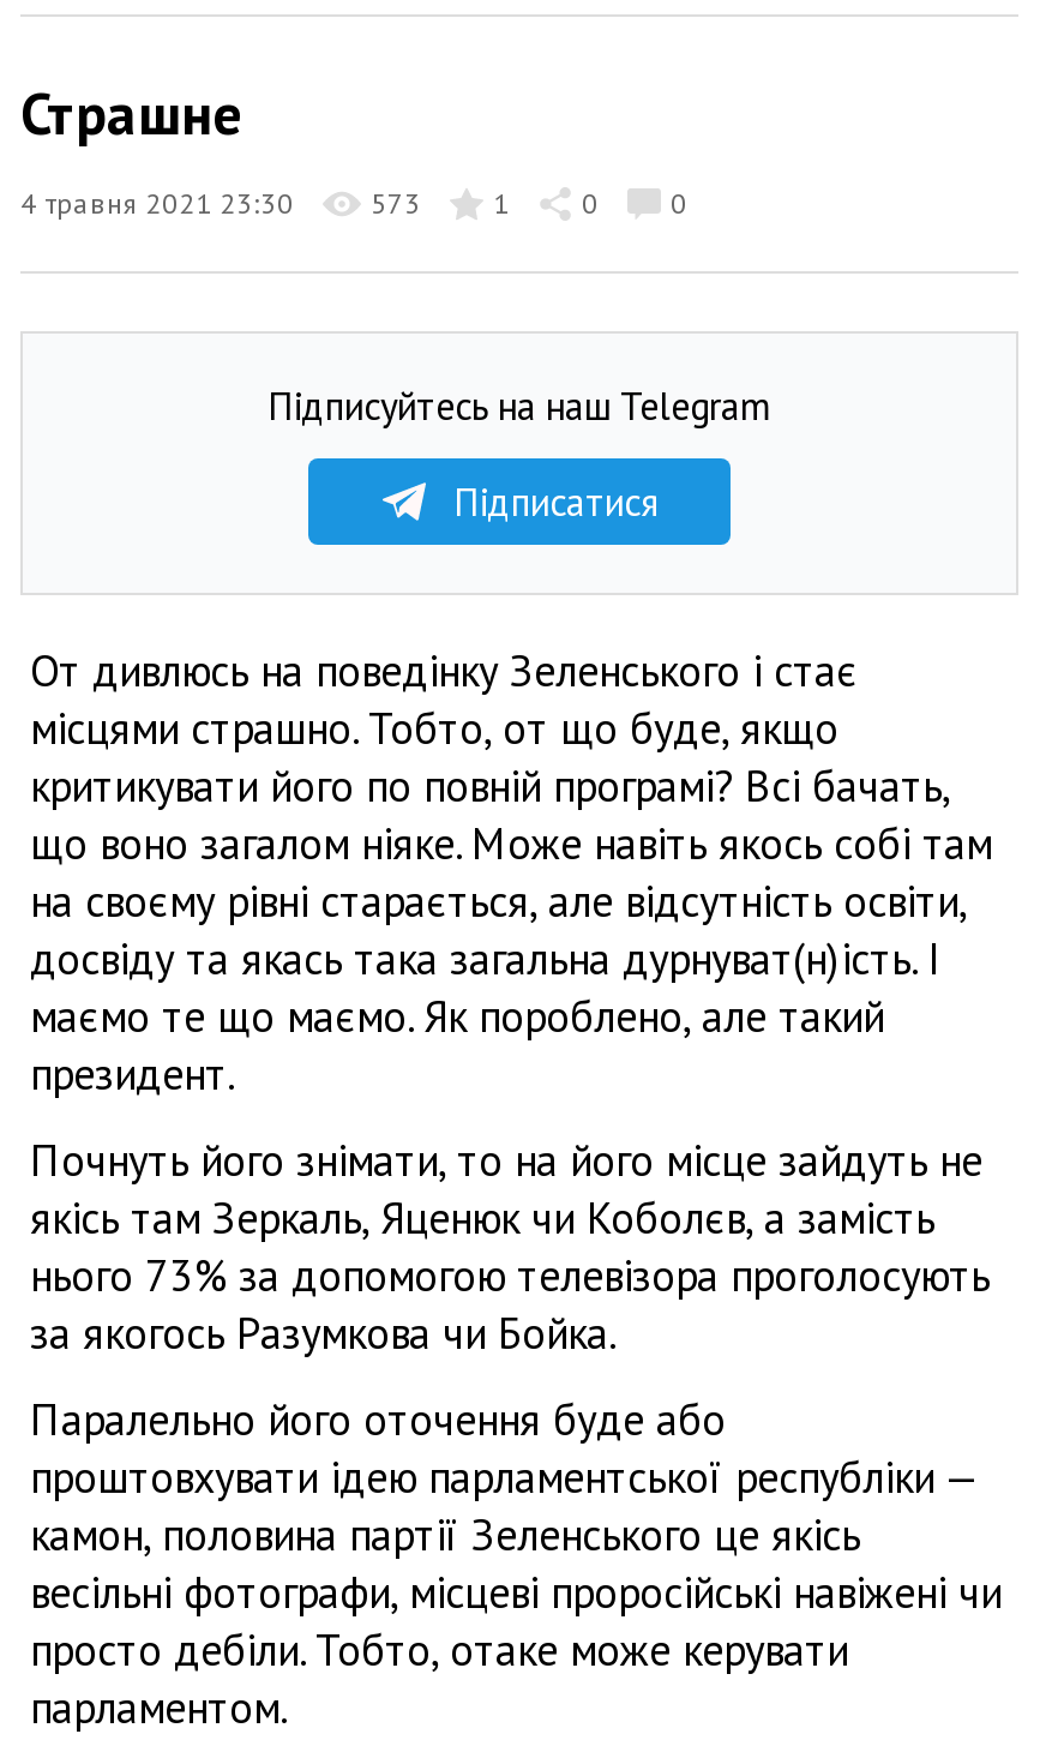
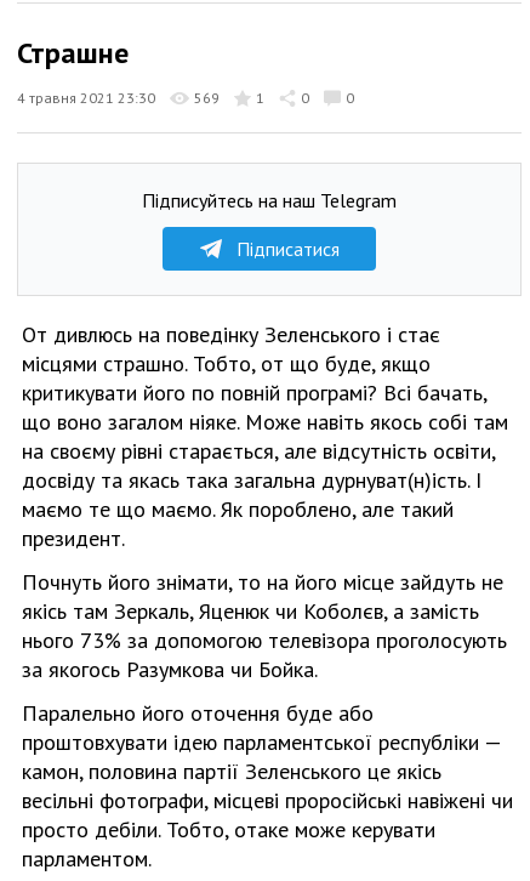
[371,184,687,220] 573 1 0 0 -> [194,88,354,106] 569 1 0 0

